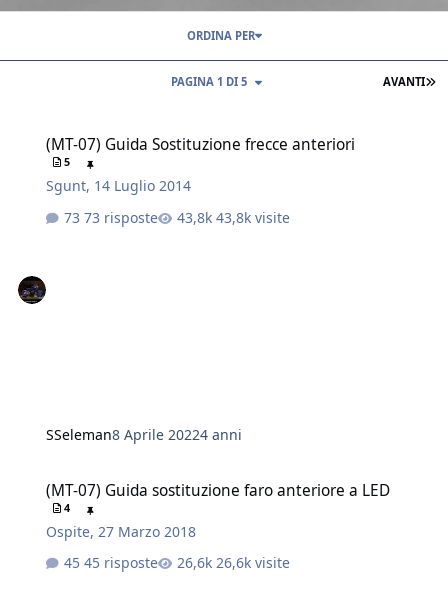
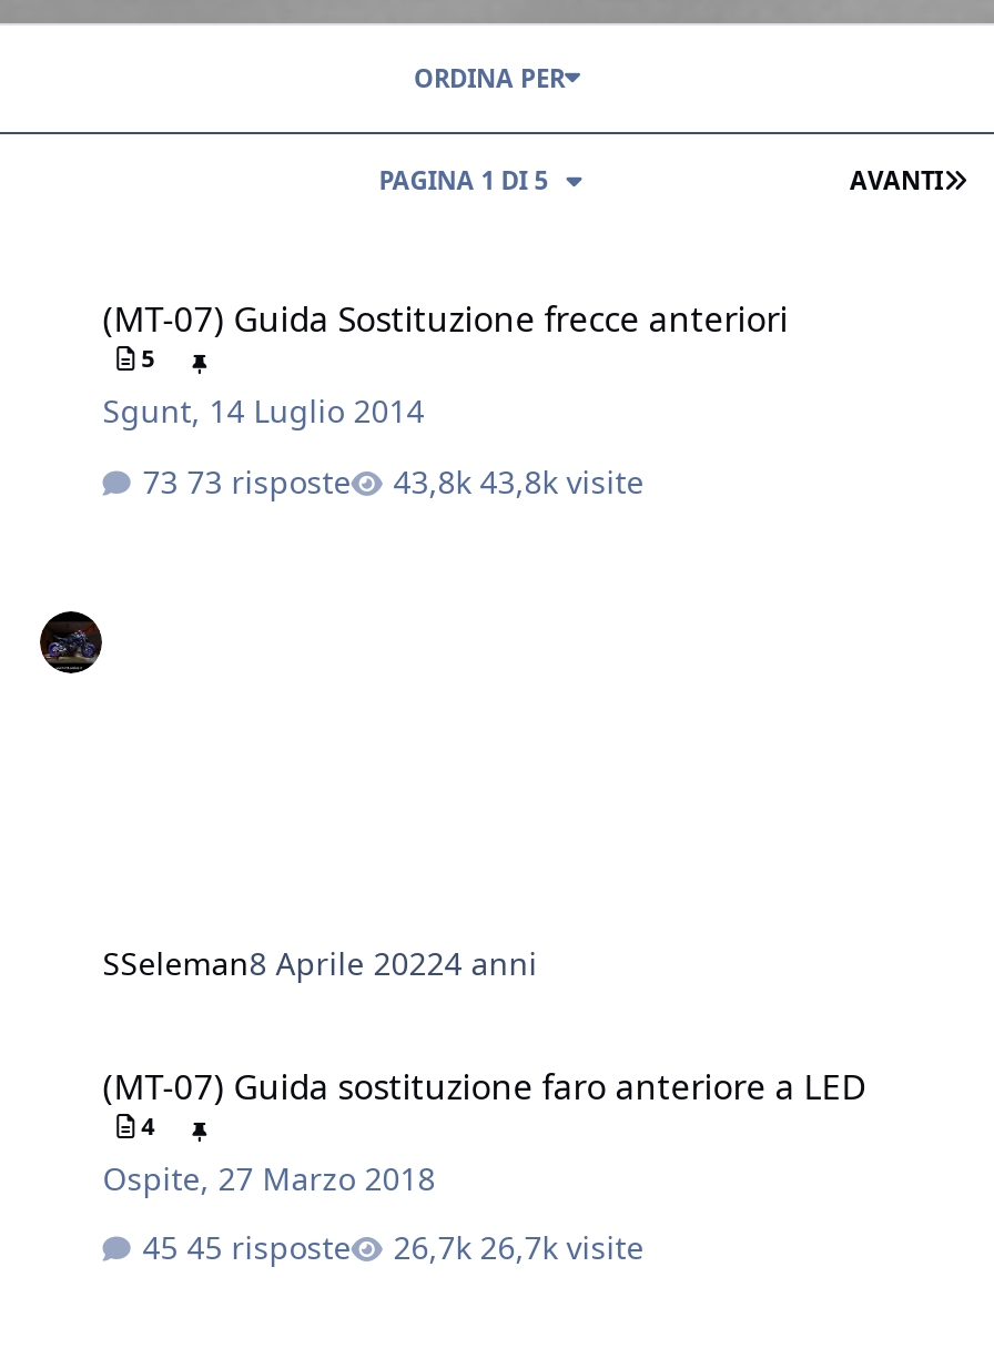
[216,553,290,572] 26,6k visite -> [480,1227,644,1269] 26,7k visite

